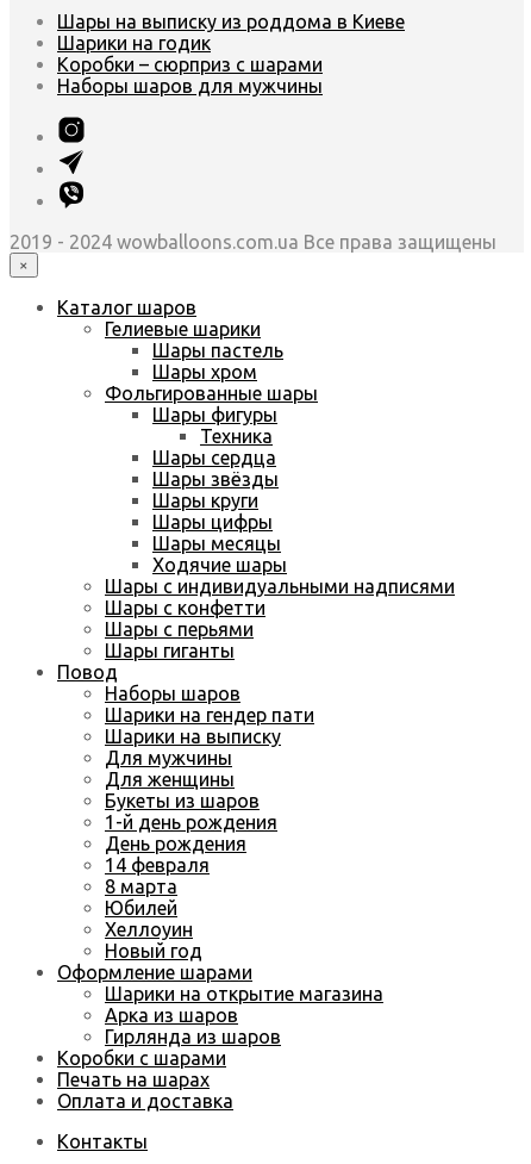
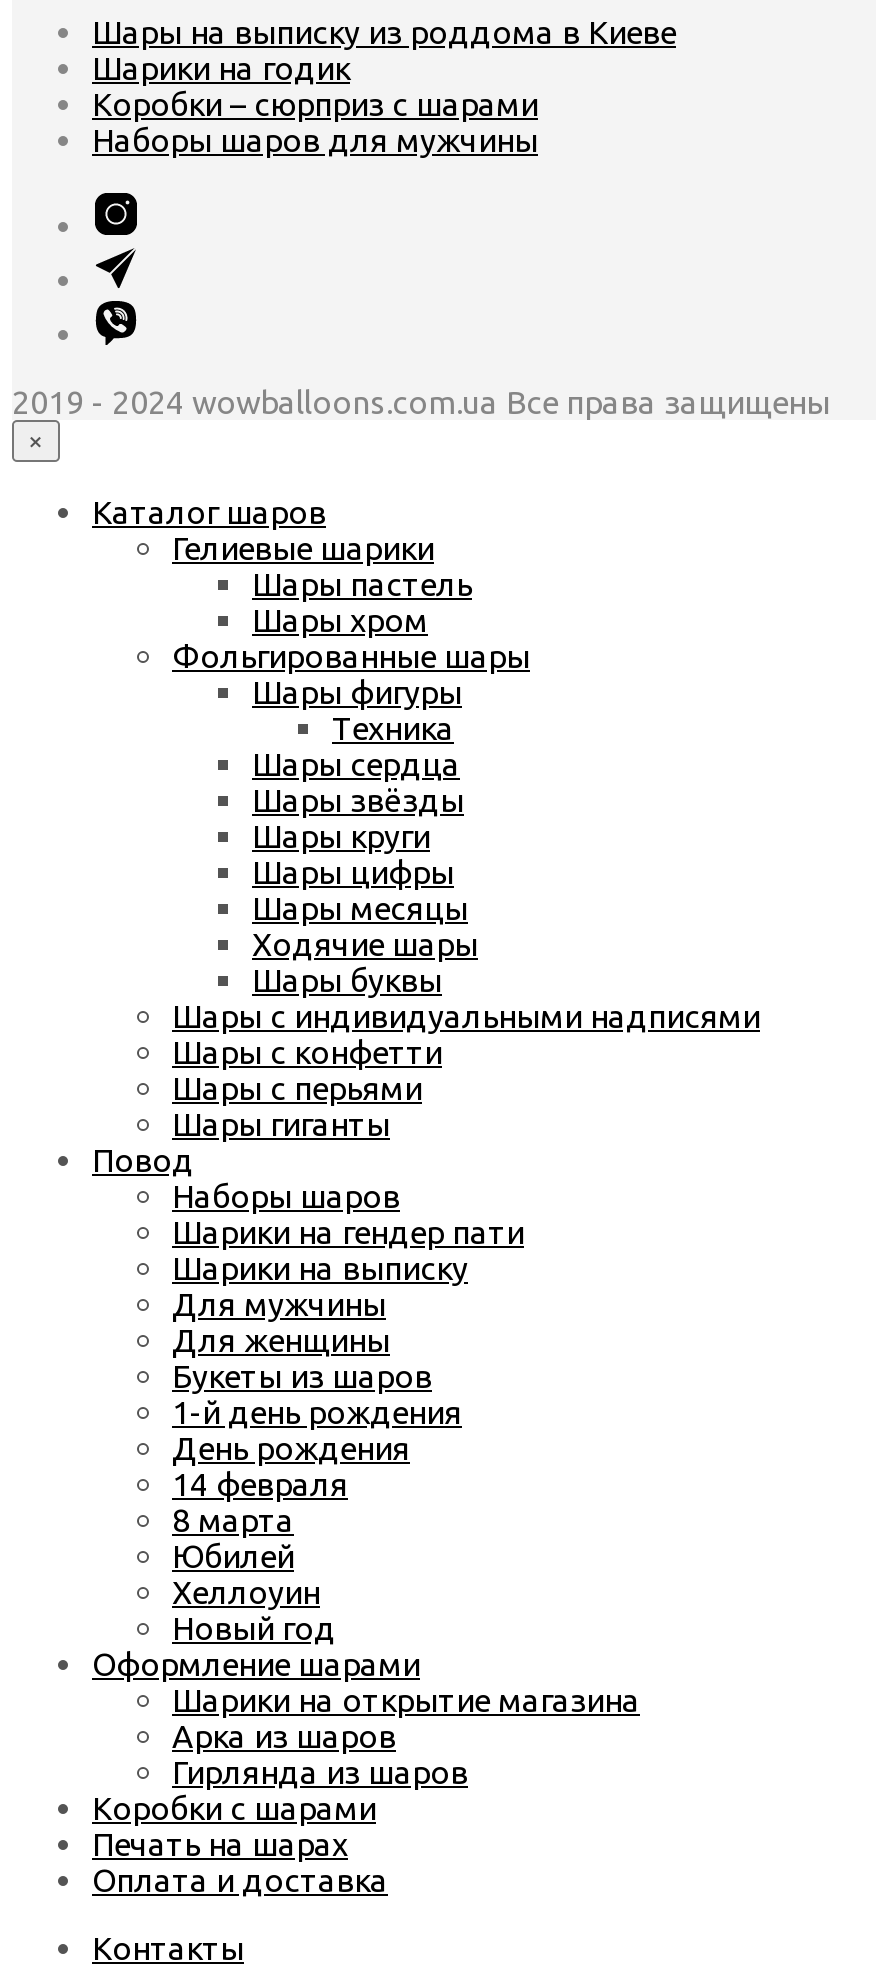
none -> [252,962,442,998] Шары буквы

